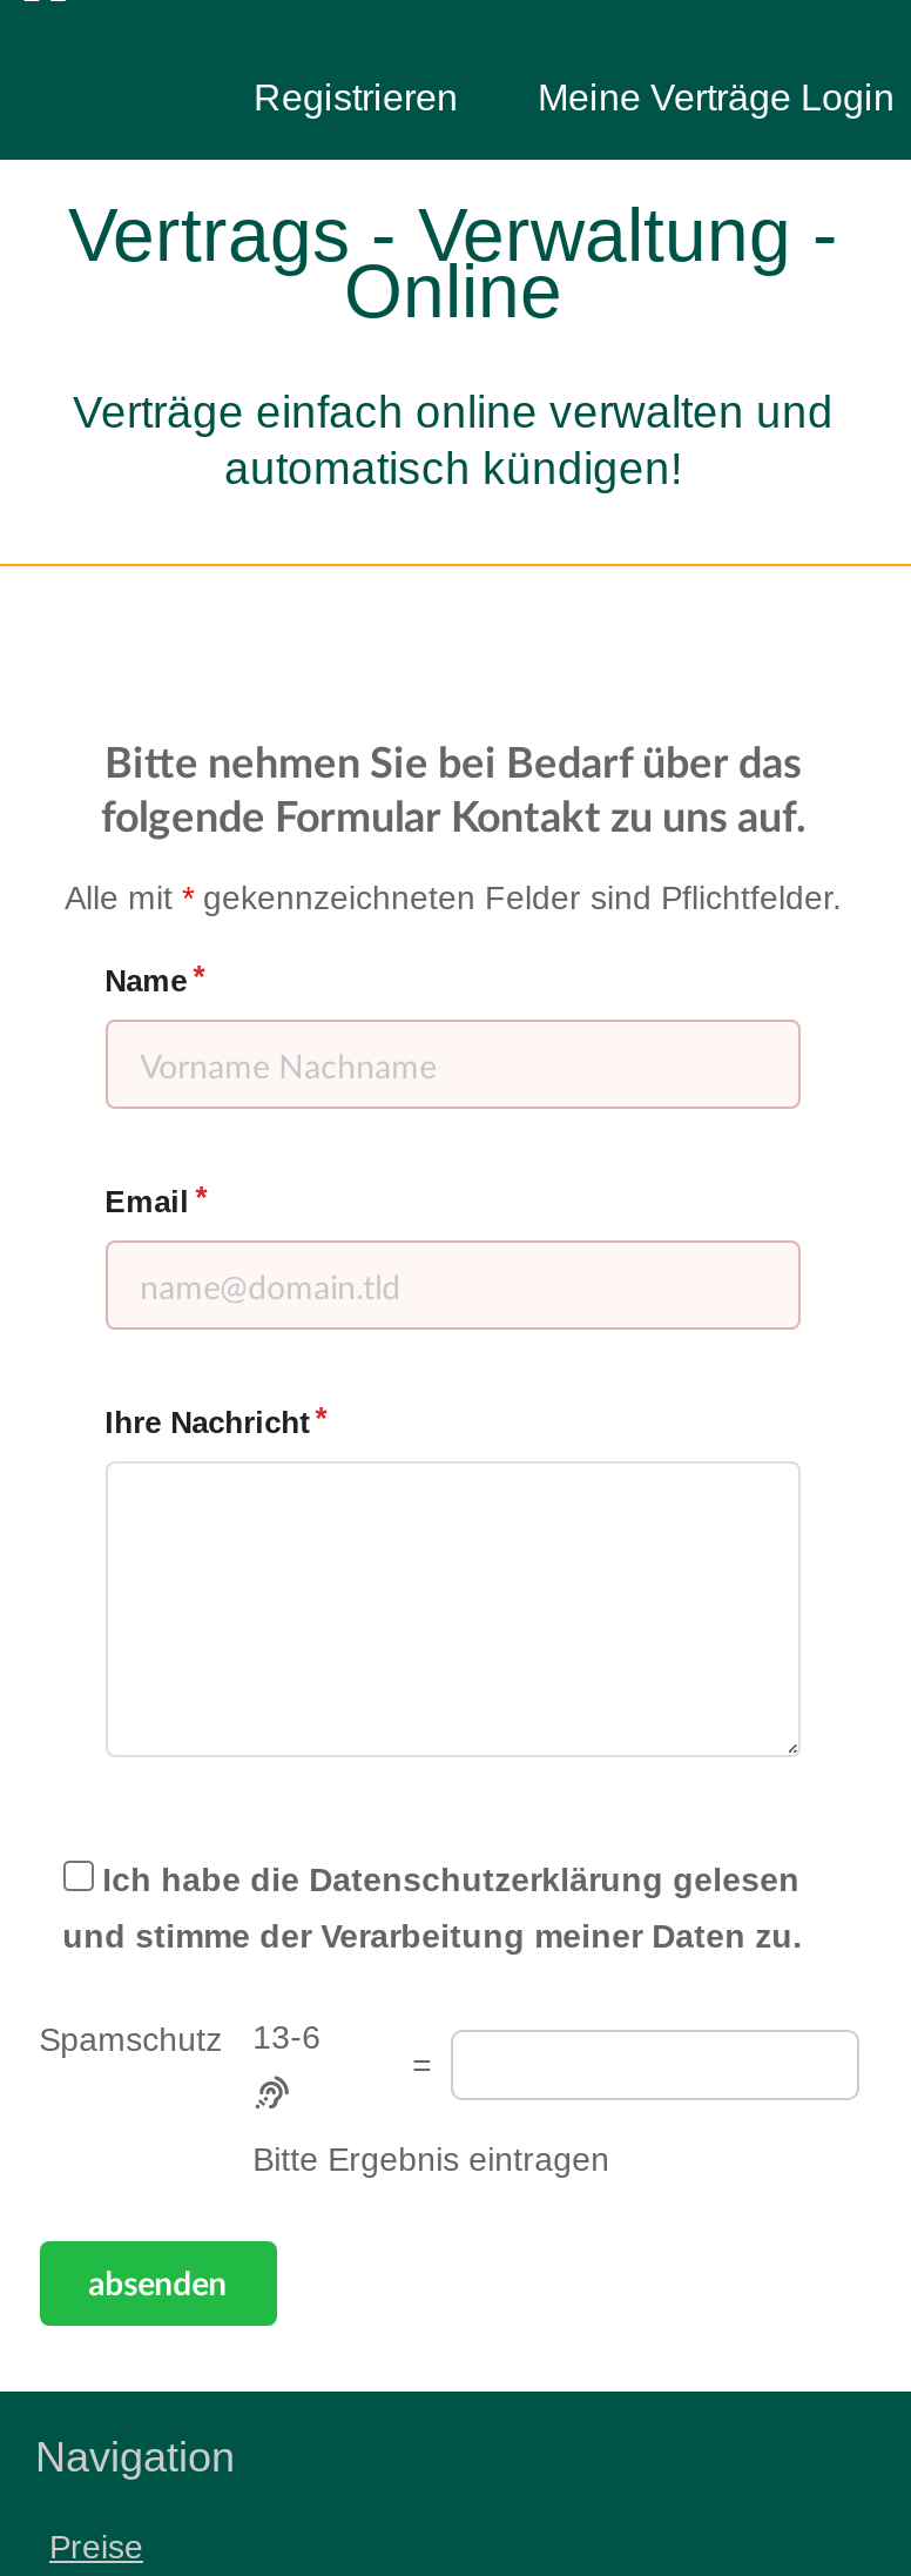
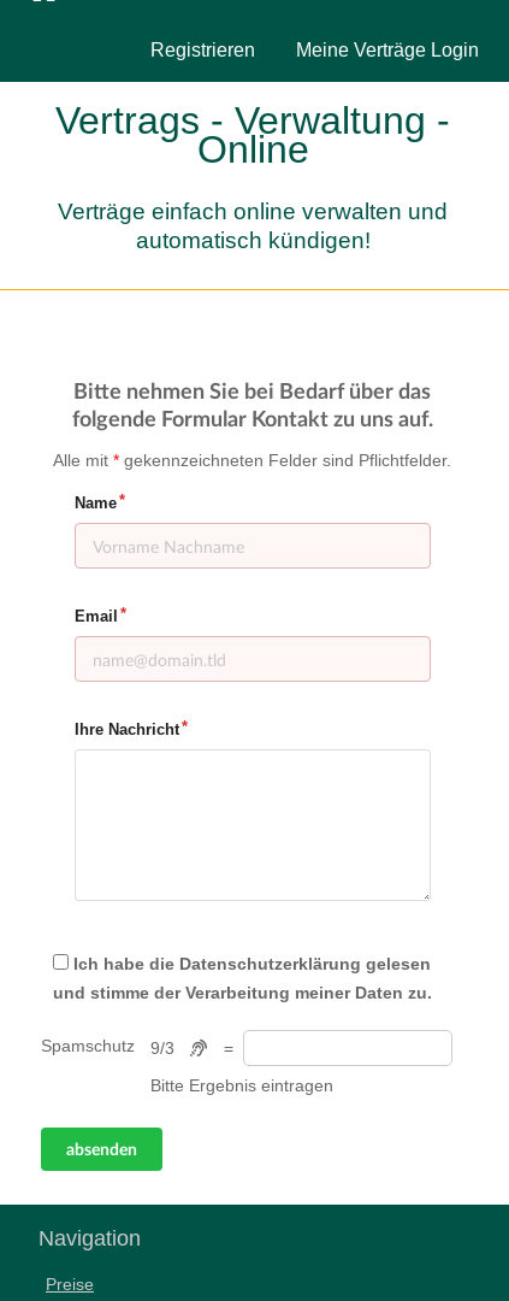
[39,2019,330,2058] Spamschutz 13-6 -> [40,1036,179,1058] Spamschutz 9/3

